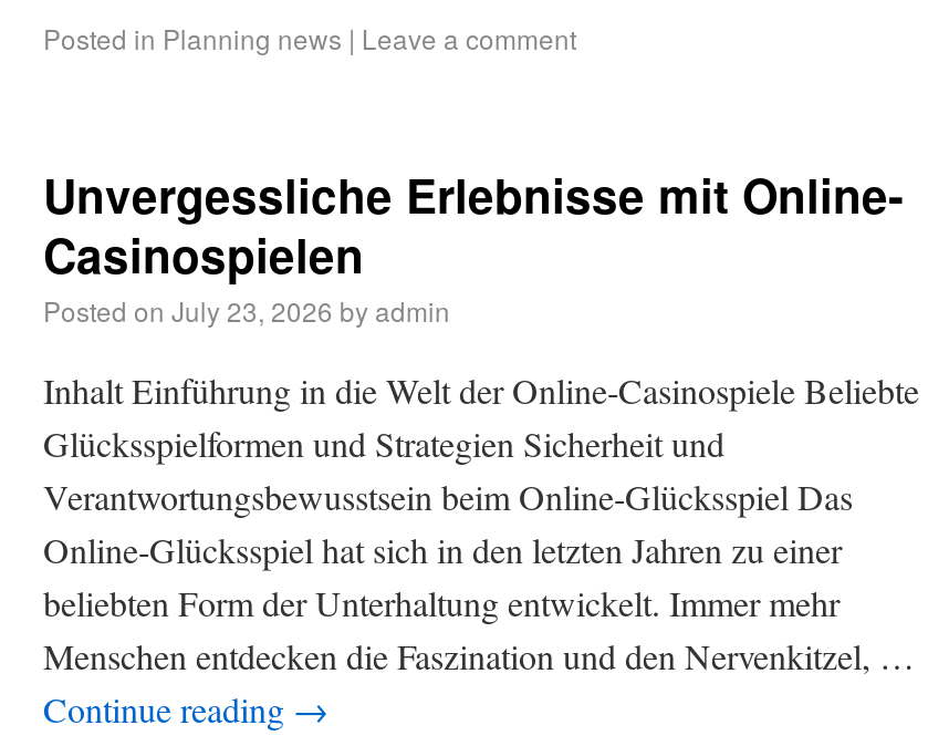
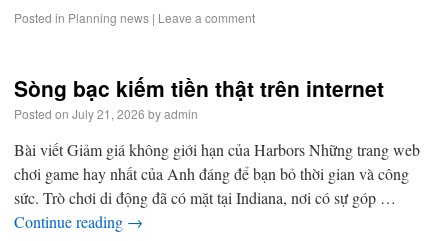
[43,160,904,329] Unvergessliche Erlebnisse mit Online- | Casinospielen | Posted on July 23, 2026 by admin -> [14,73,384,122] Sòng bạc kiếm tiền thật trên internet | Posted on July 21, 2026 by admin
[43,366,919,678] Inhalt Einführung in die Welt der Online-Casinospiele Beliebte | Glücksspielformen und Strategien Sicherheit und | Verantwortungsbewusstsein beim Online-Glücksspiel Das | Online-Glücksspiel hat sich in den letzten Jahren zu einer | beliebten Form der Unterhaltung entwickelt. Immer mehr | Menschen entdecken die Faszination und den Nervenkitzel, … -> [14,139,420,208] Bài viết Giảm giá không giới hạn của Harbors Những trang web | chơi game hay nhất của Anh đáng để bạn bỏ thời gian và công | sức. Trò chơi di động đã có mặt tại Indiana, nơi có sự góp …

